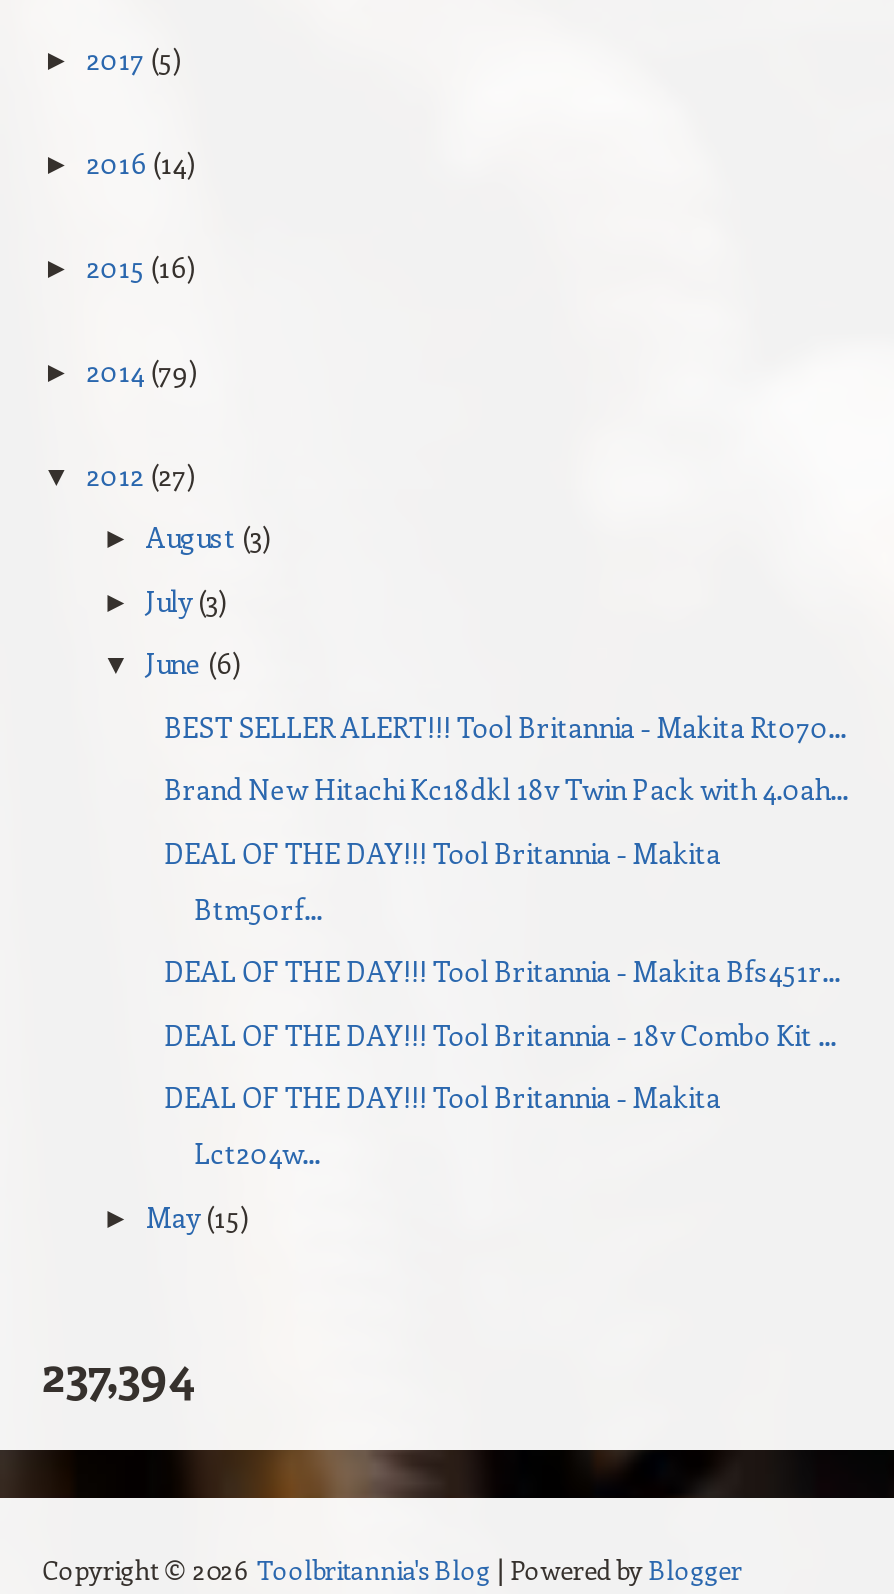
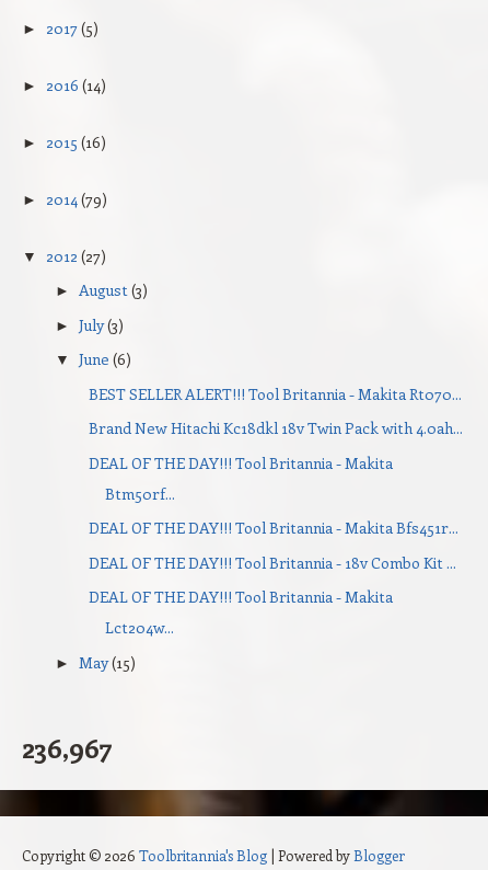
[42,1339,196,1403] 237,394 -> [22,729,111,764] 236,967

